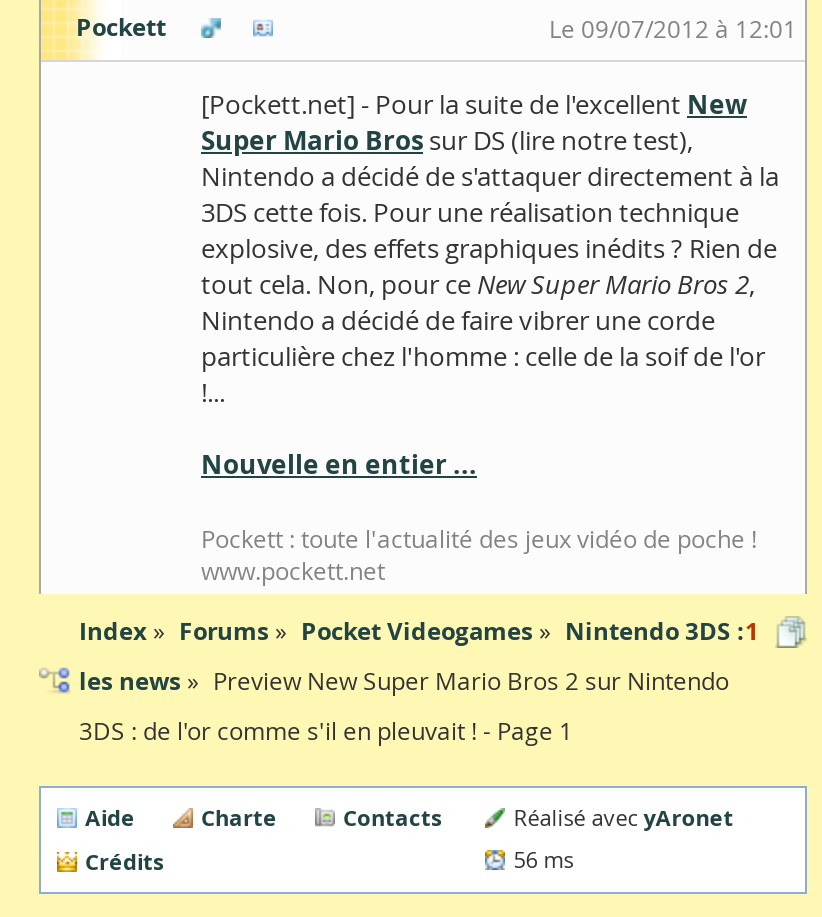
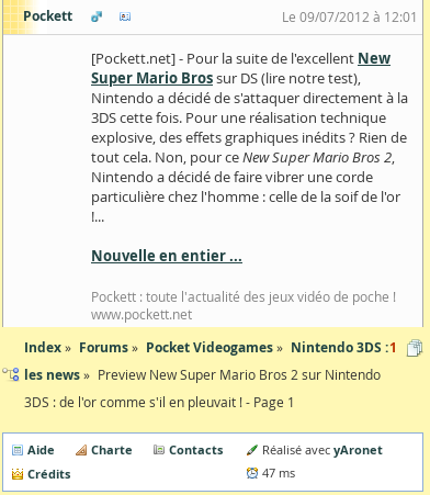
[513,846,573,874] 56 ms -> [262,465,295,481] 47 ms

